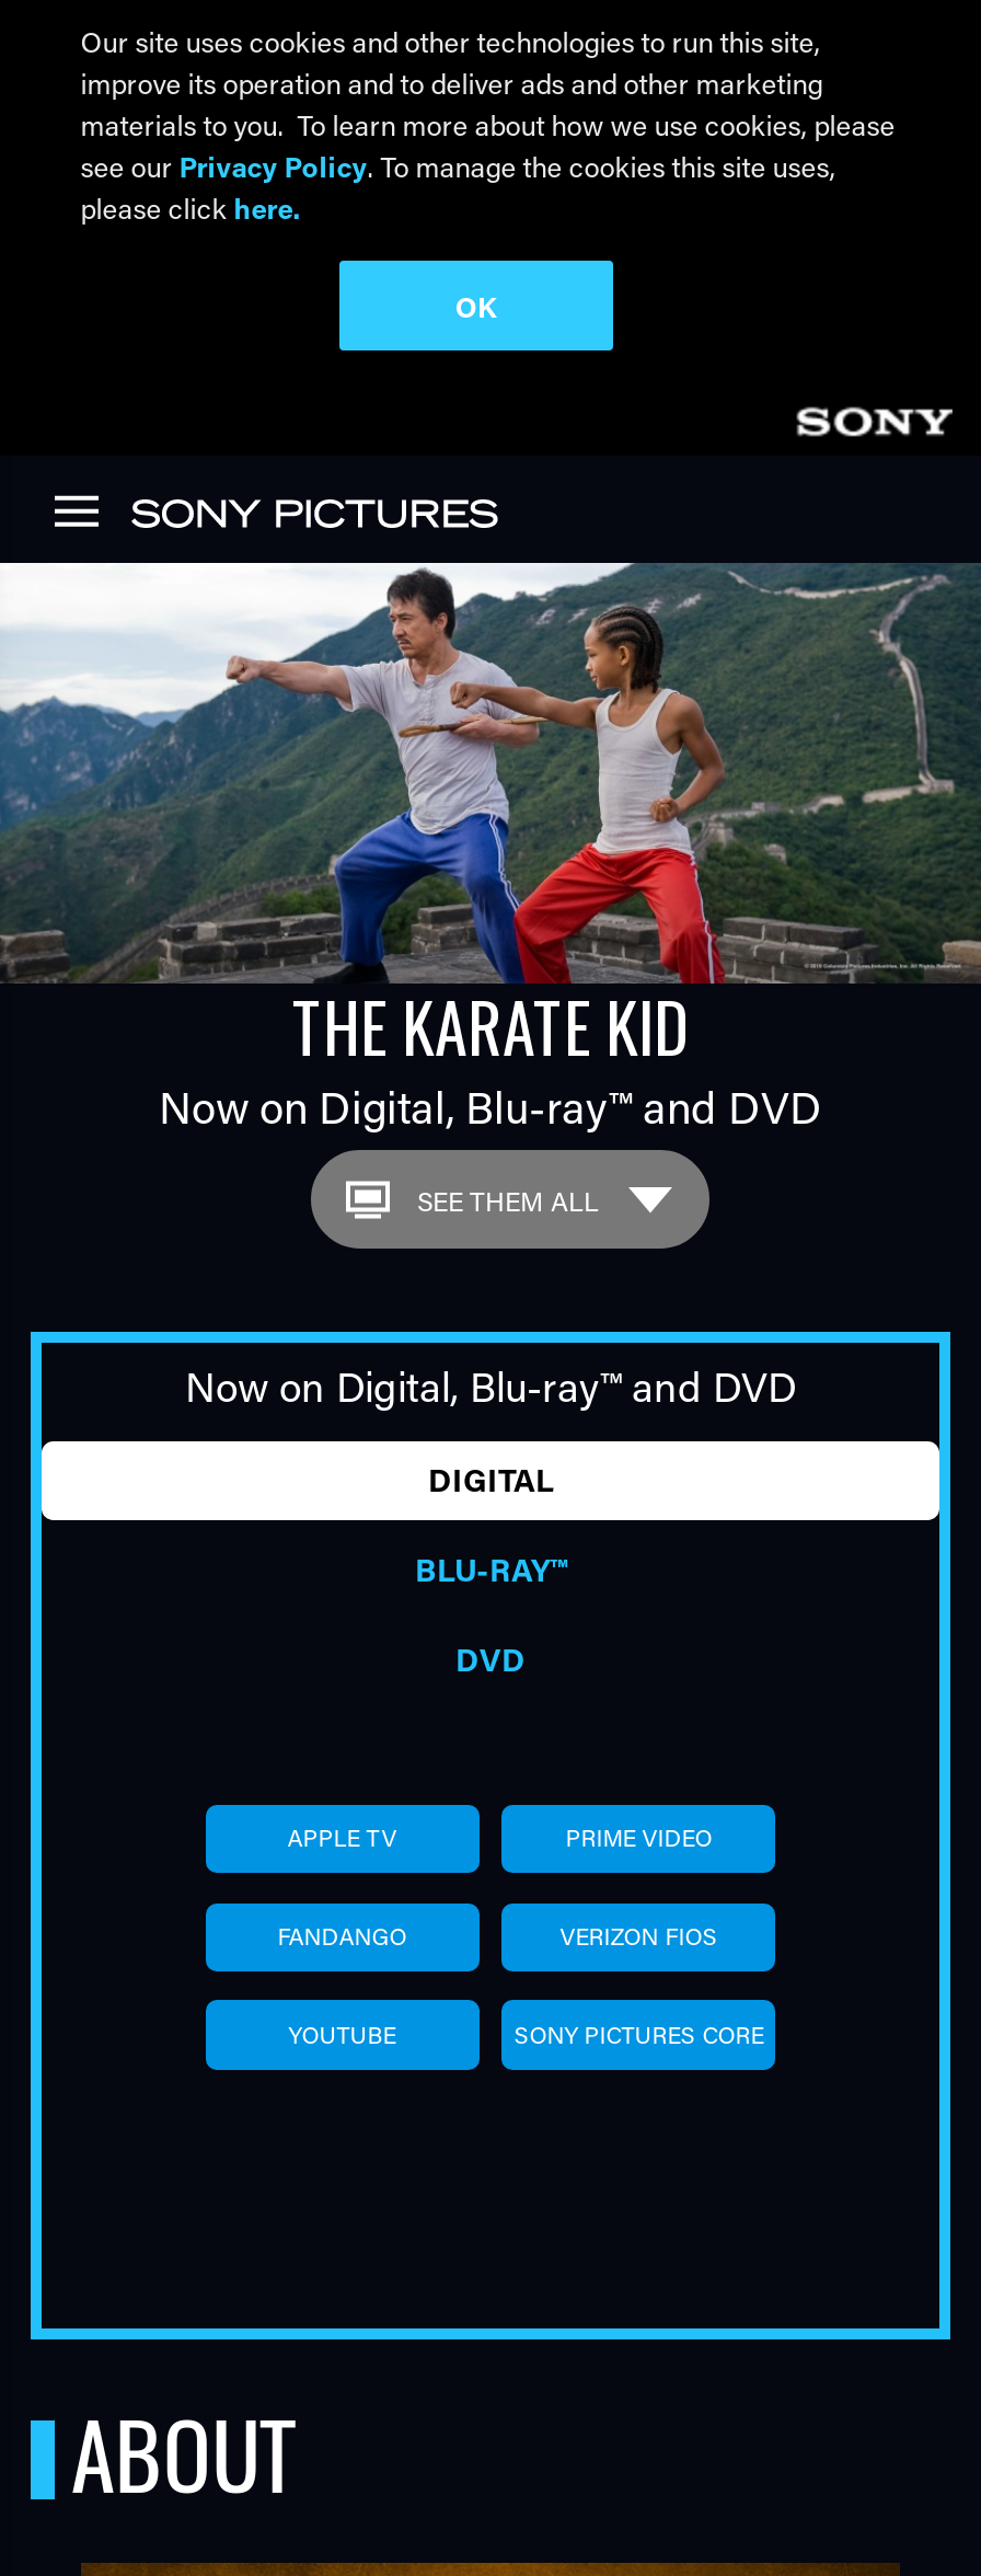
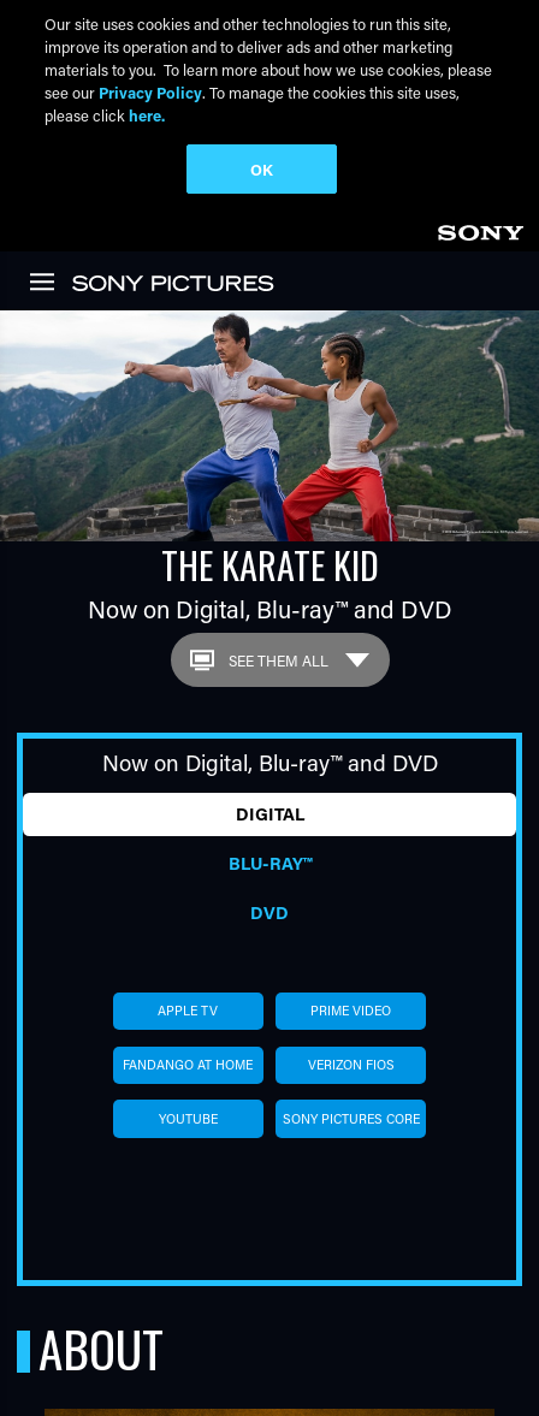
[277,1921,407,1952] FANDANGO -> [123,1057,253,1073] FANDANGO AT HOME

